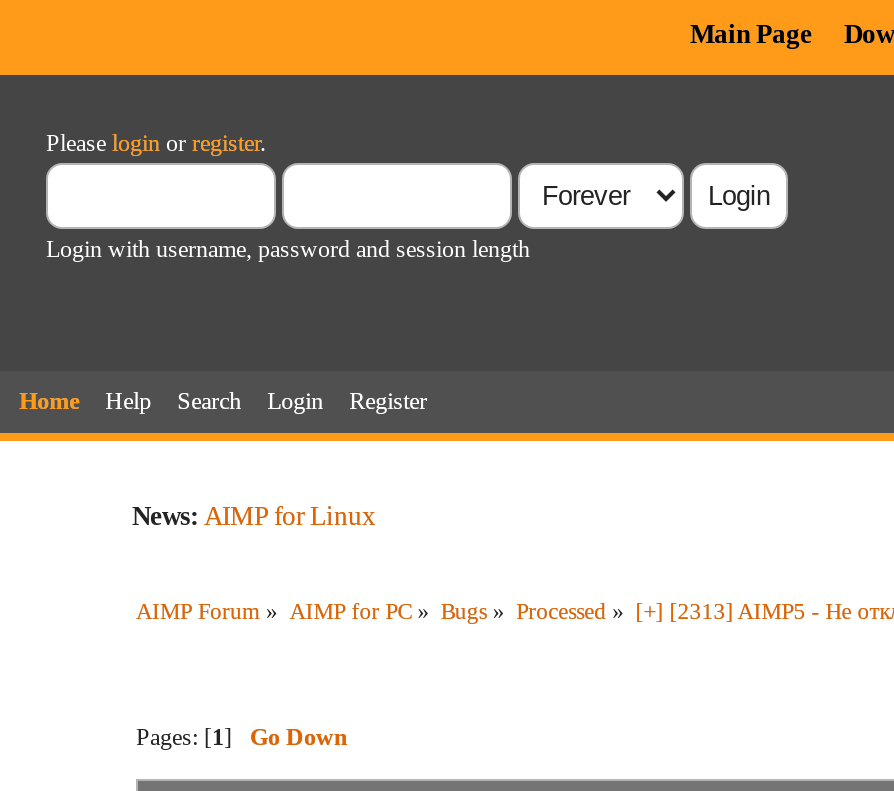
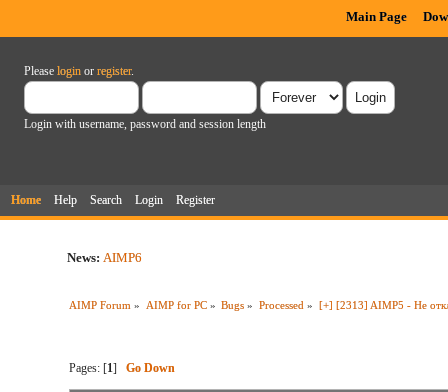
[132,501,376,531] News: AIMP for Linux -> [67,250,142,265] News: AIMP6

